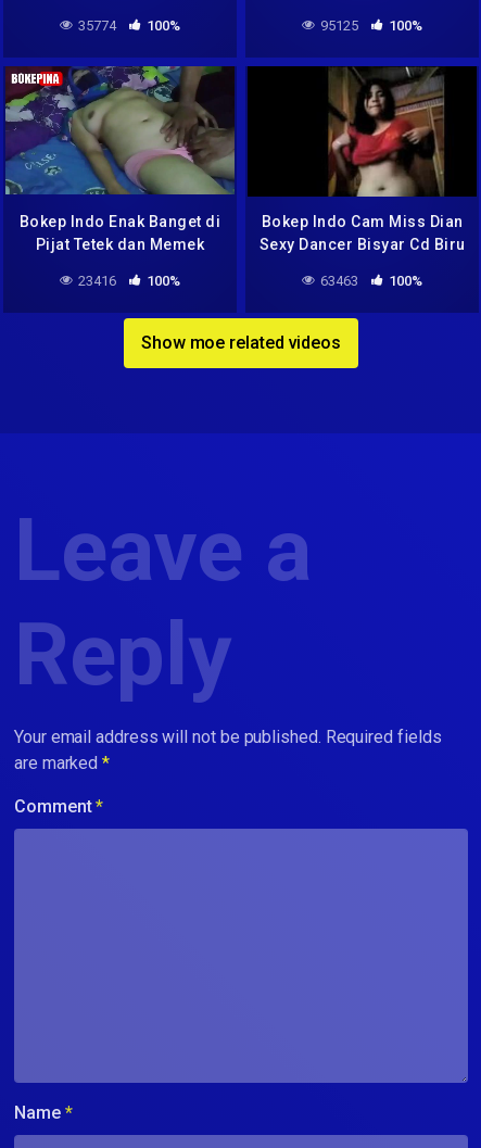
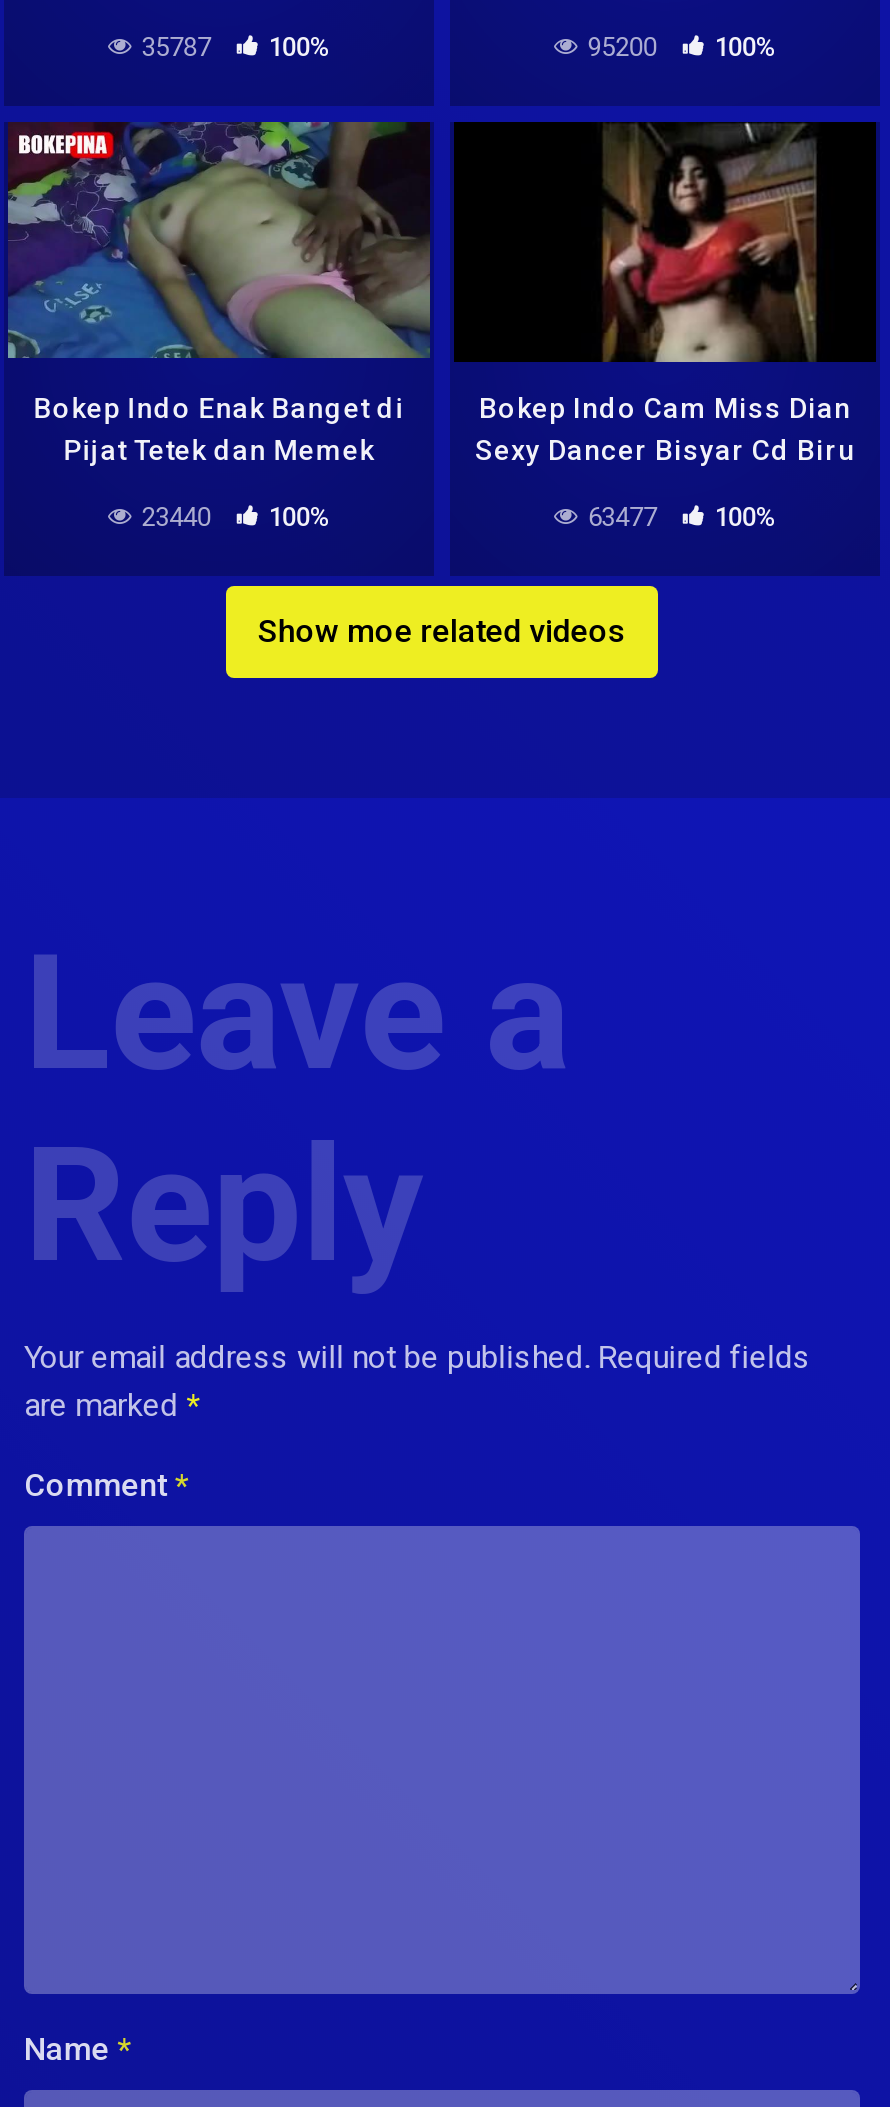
[75,17,180,33] 35774 100% -> [136,31,330,61] 35787 100%
[317,17,422,33] 95125 100% -> [582,31,776,61] 95200 100%
[75,272,180,288] 23416 100% -> [136,501,330,531] 23440 100%
[317,272,422,288] 63463 100% -> [582,501,776,531] 63477 100%

